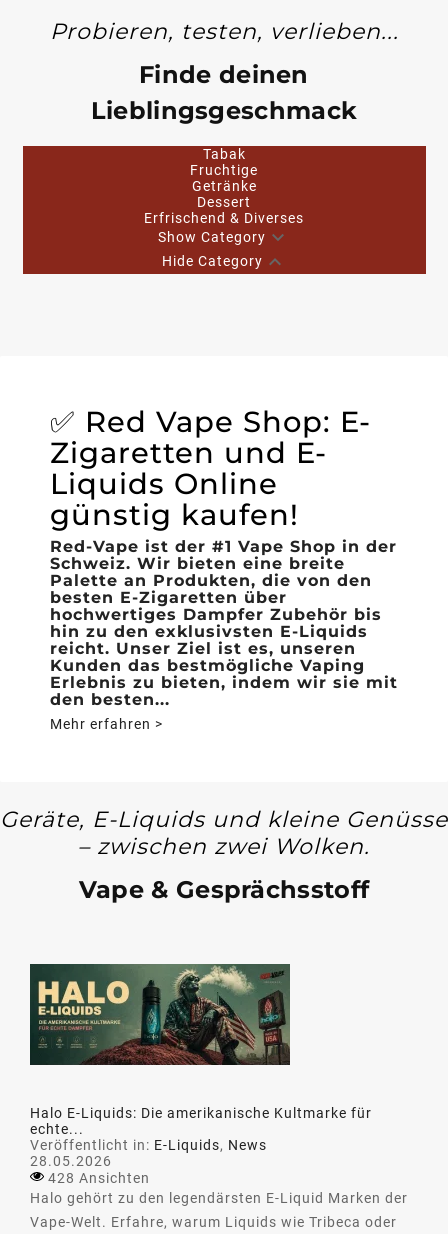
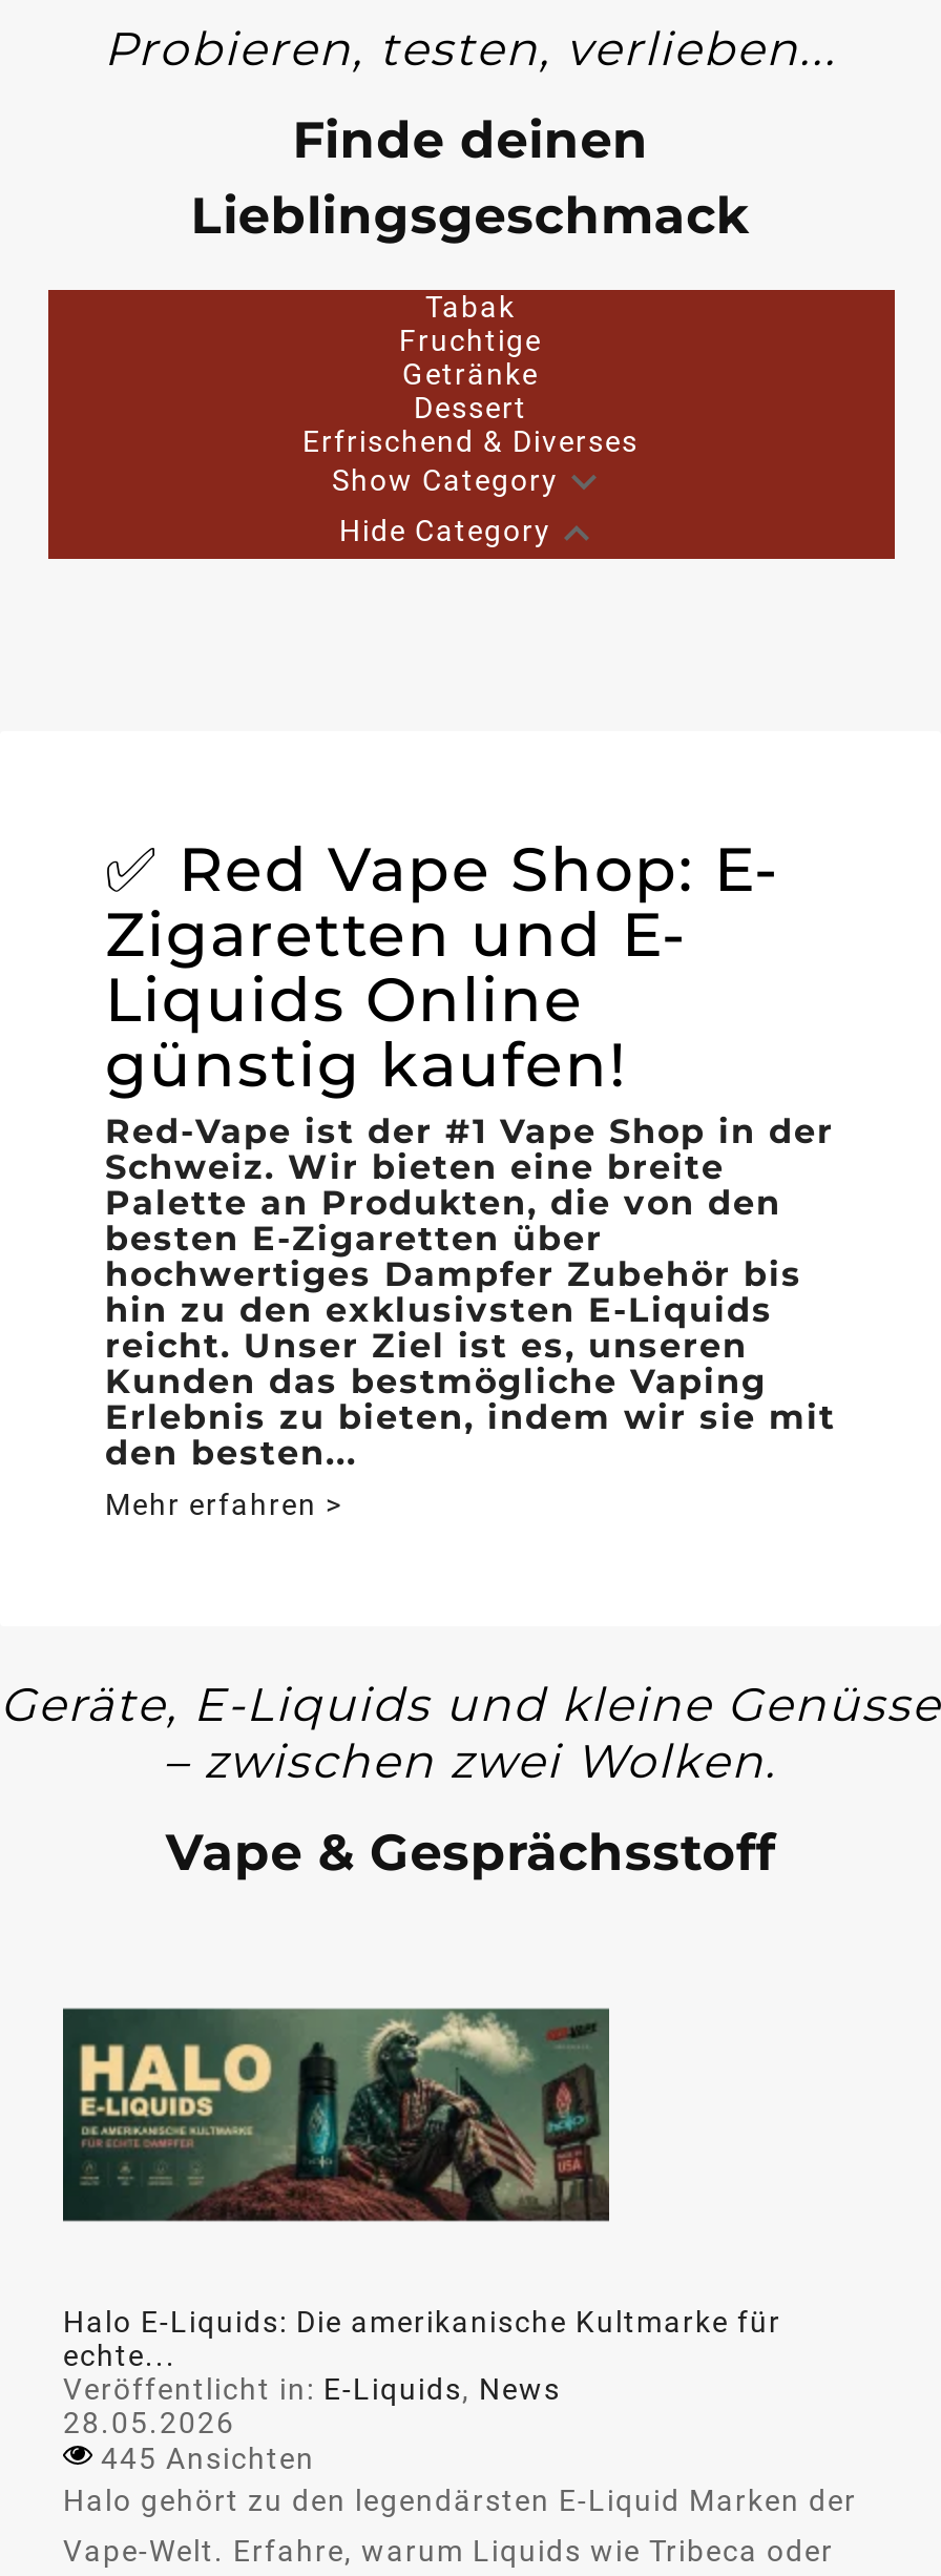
[48,1170,150,1186] 428 Ansichten -> [101,2442,315,2475] 445 Ansichten

